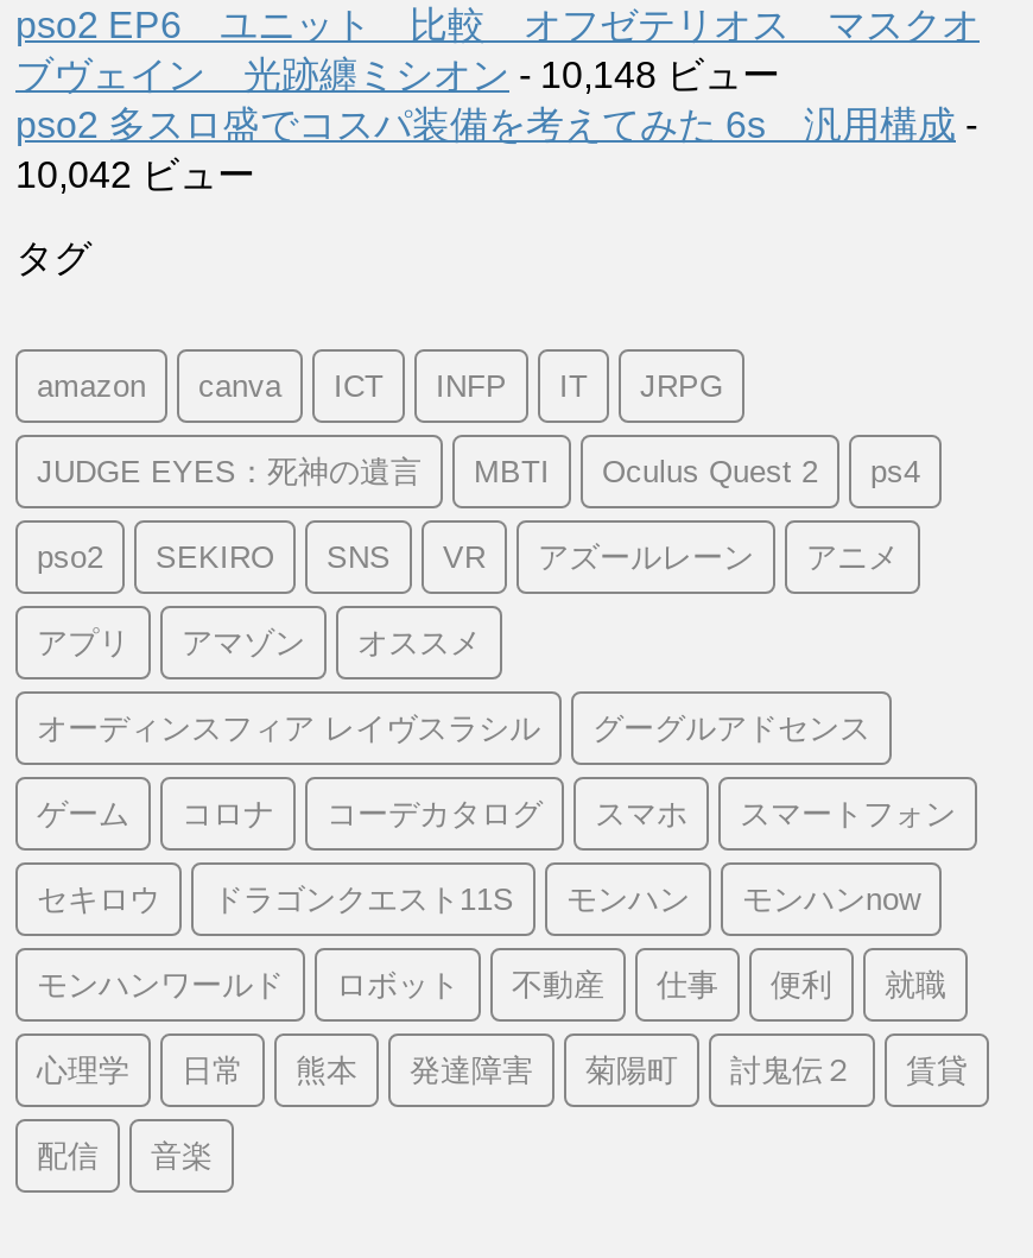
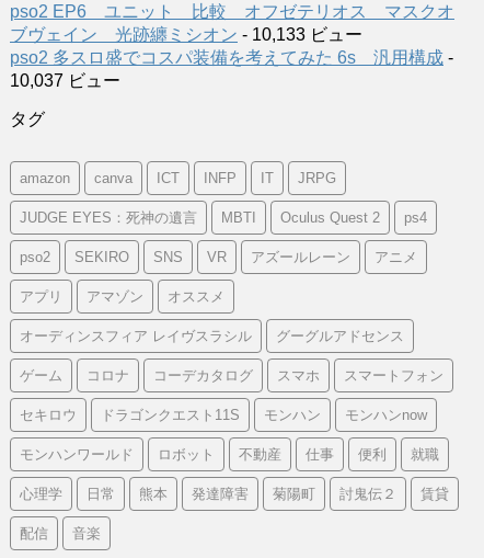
[15,55,780,96] ブヴェイン 光跡纏ミシオン- 10,148 ビュー -> [10,26,362,44] ブヴェイン 光跡纏ミシオン- 10,133 ビュー
[15,155,255,196] 10,042 ビュー -> [10,72,120,90] 10,037 ビュー

